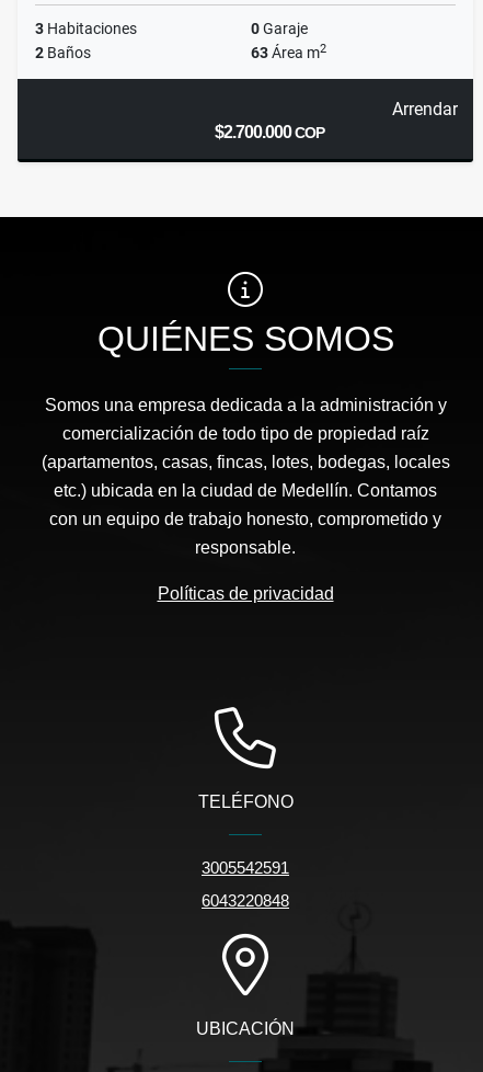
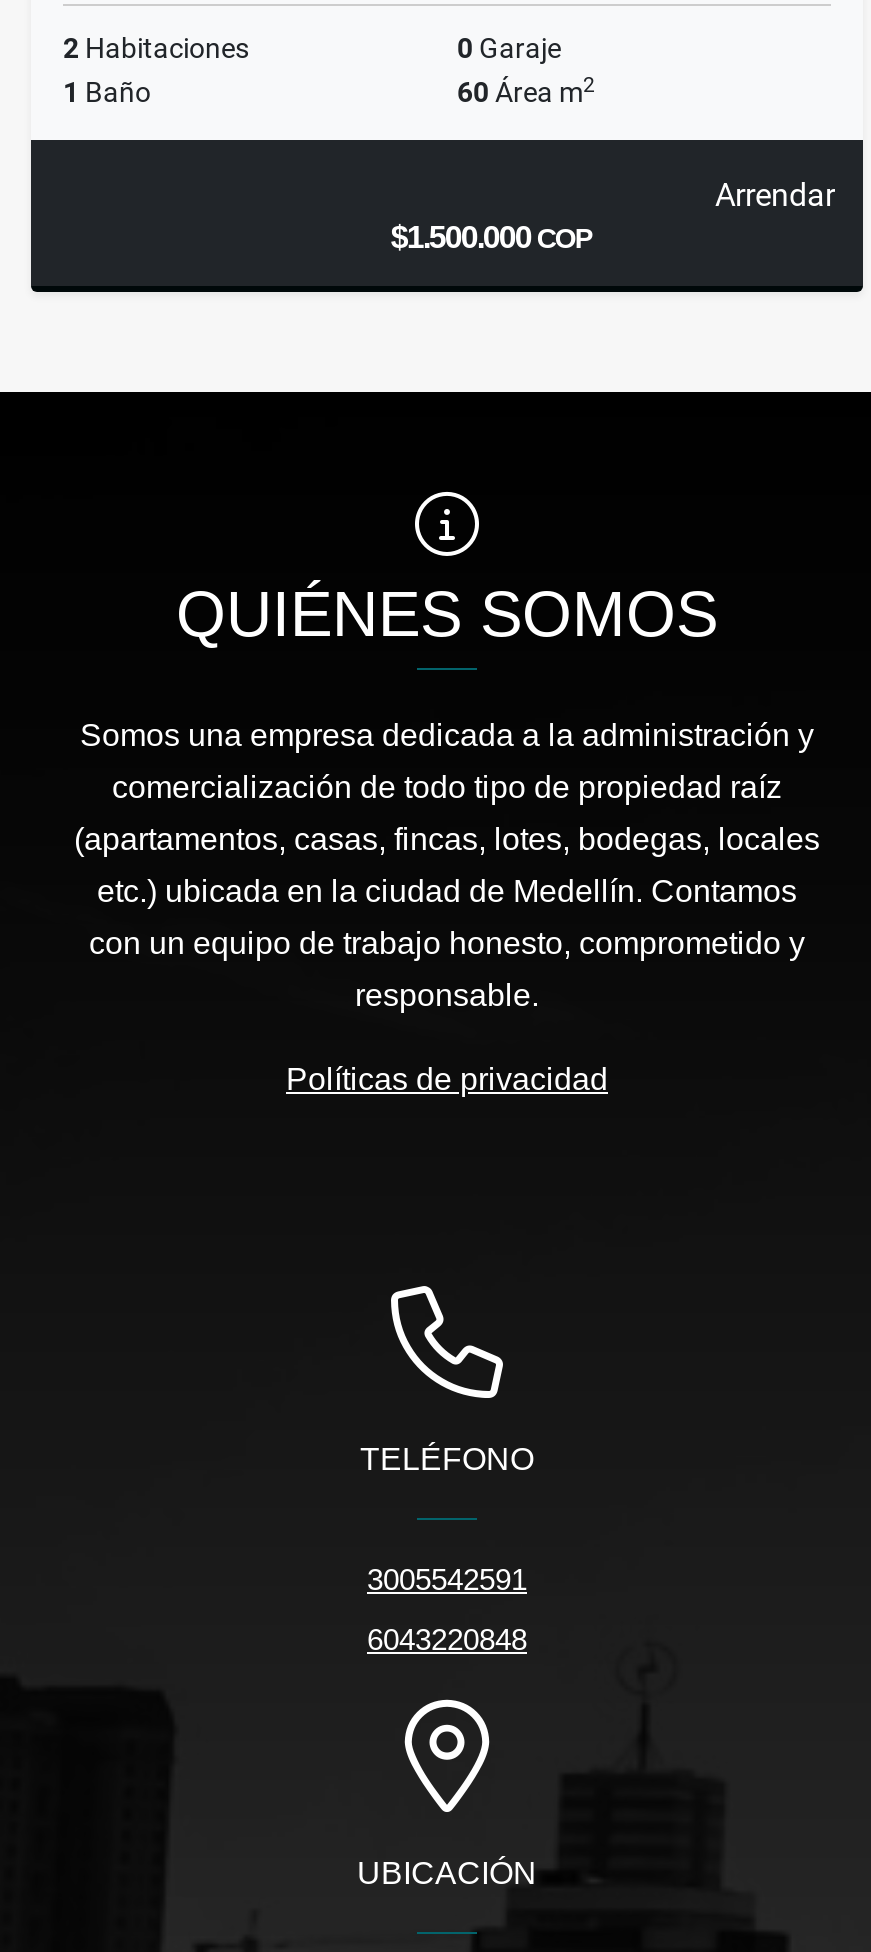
[35,20,137,37] 3 Habitaciones -> [63,32,249,64] 2 Habitaciones
[35,42,326,62] 2 Baños | 63 Área m2 -> [63,72,595,108] 1 Baño | 60 Área m2
[214,123,324,142] $2.700.000 COP -> [391,220,591,254] $1.500.000 COP

